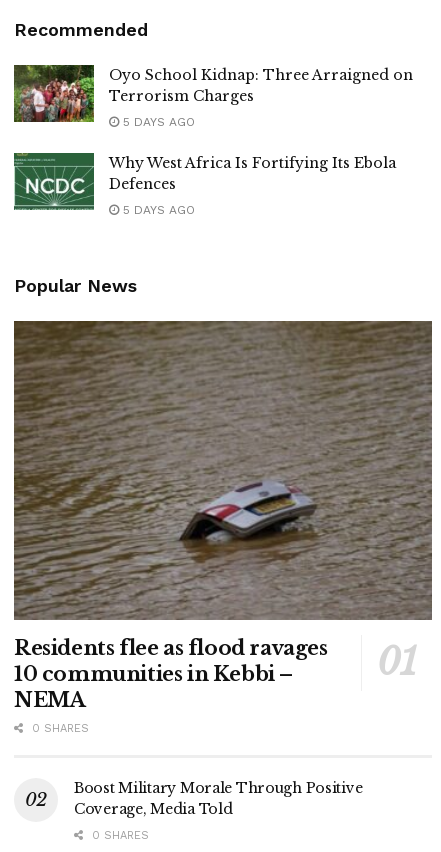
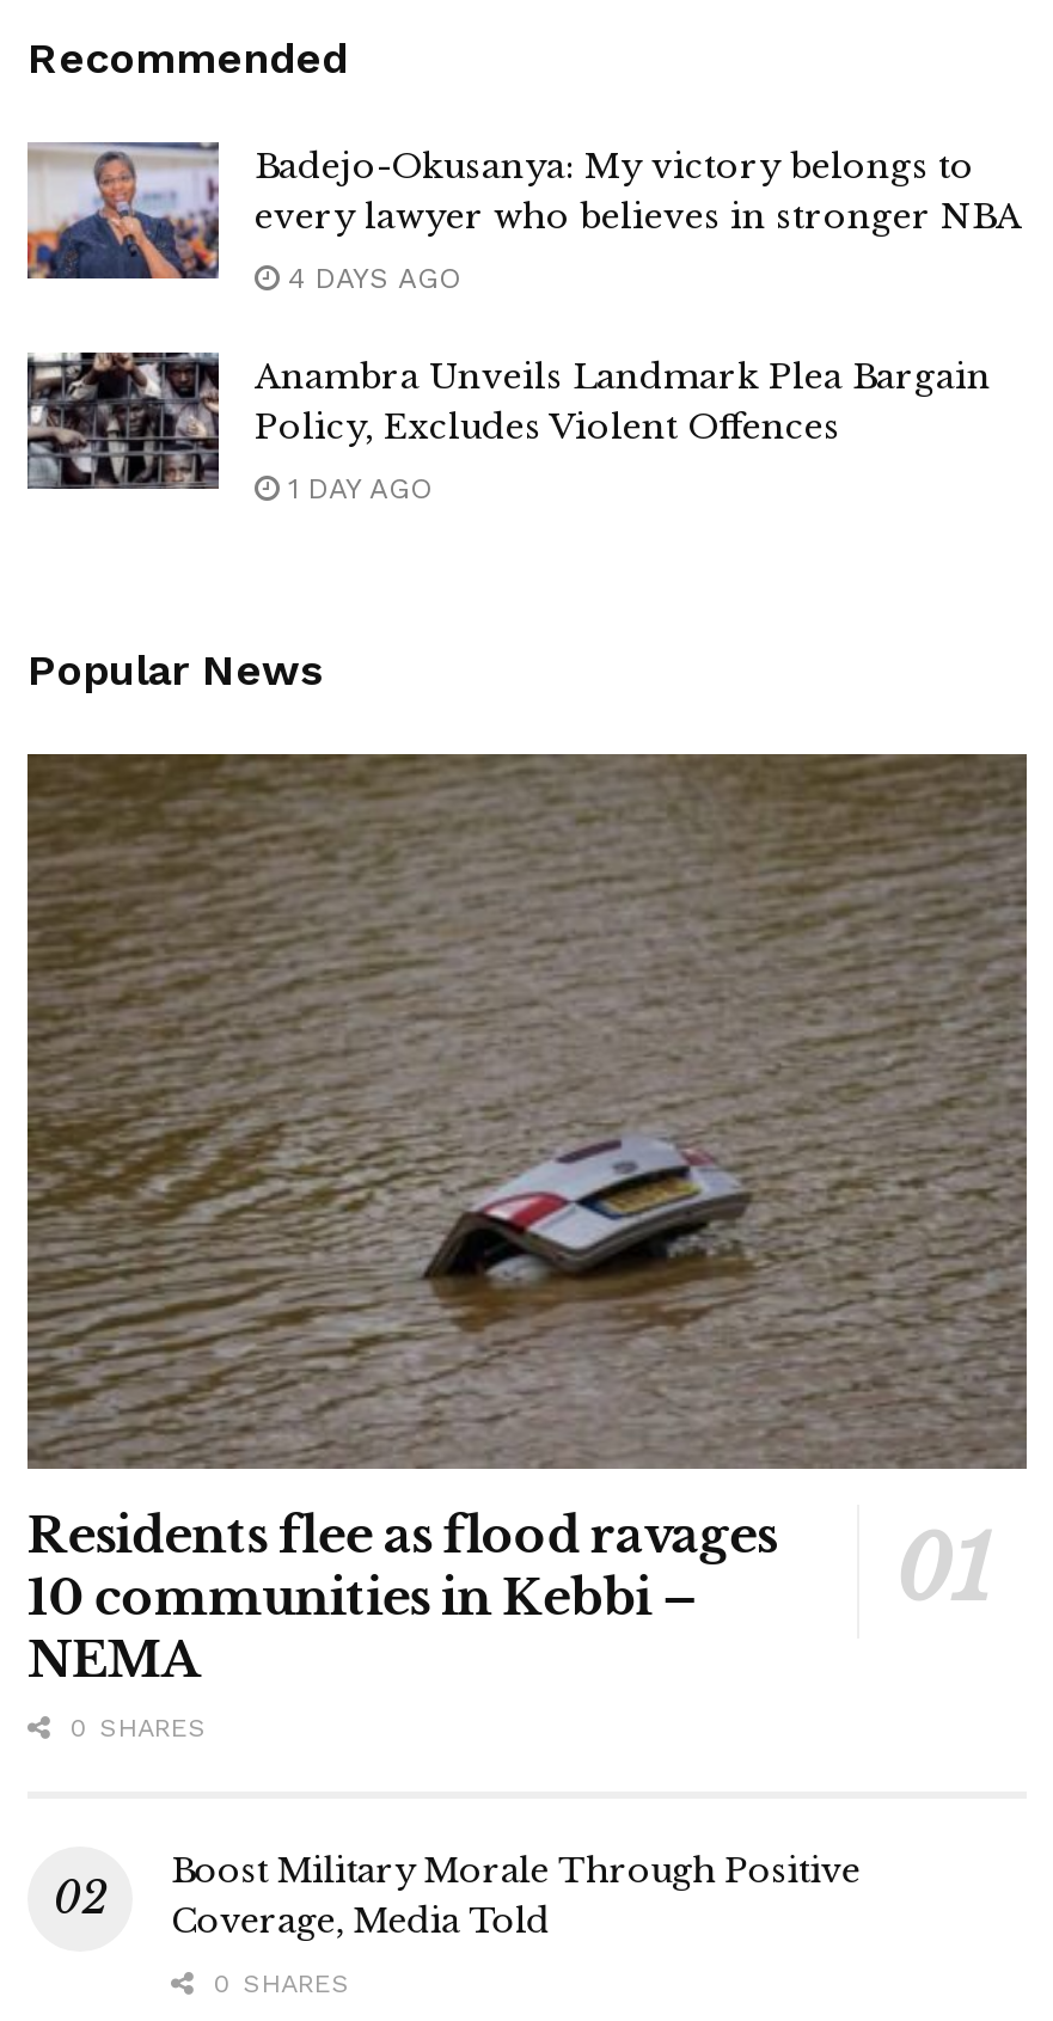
[13,64,413,123] [image] | Oyo School Kidnap: Three Arraigned on | Terrorism Charges -> [25,140,1022,281] [image] | Badejo-Okusanya: My victory belongs to | every lawyer who believes in stronger NBA
[119,115,195,129] 5 DAYS AGO -> [278,262,460,296] 4 DAYS AGO
[14,152,396,211] [image] | Why West Africa Is Fortifying Its Ebola | Defences -> [25,350,991,491] [image] | Anambra Unveils Landmark Plea Bargain | Policy, Excludes Violent Offences
[119,203,195,217] 5 DAYS AGO -> [278,473,431,506] 1 DAY AGO

